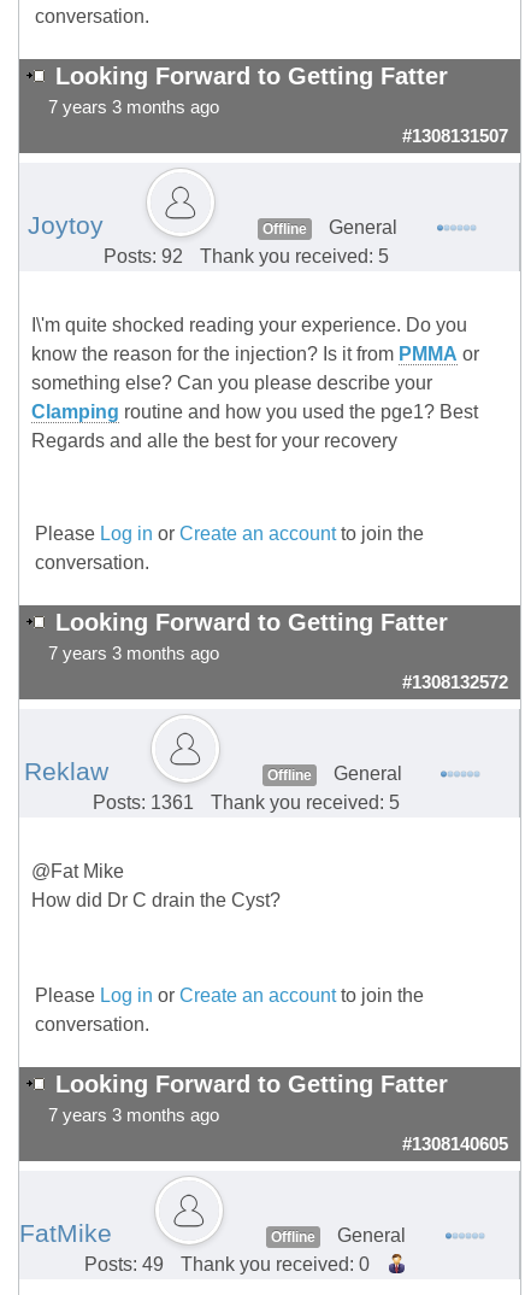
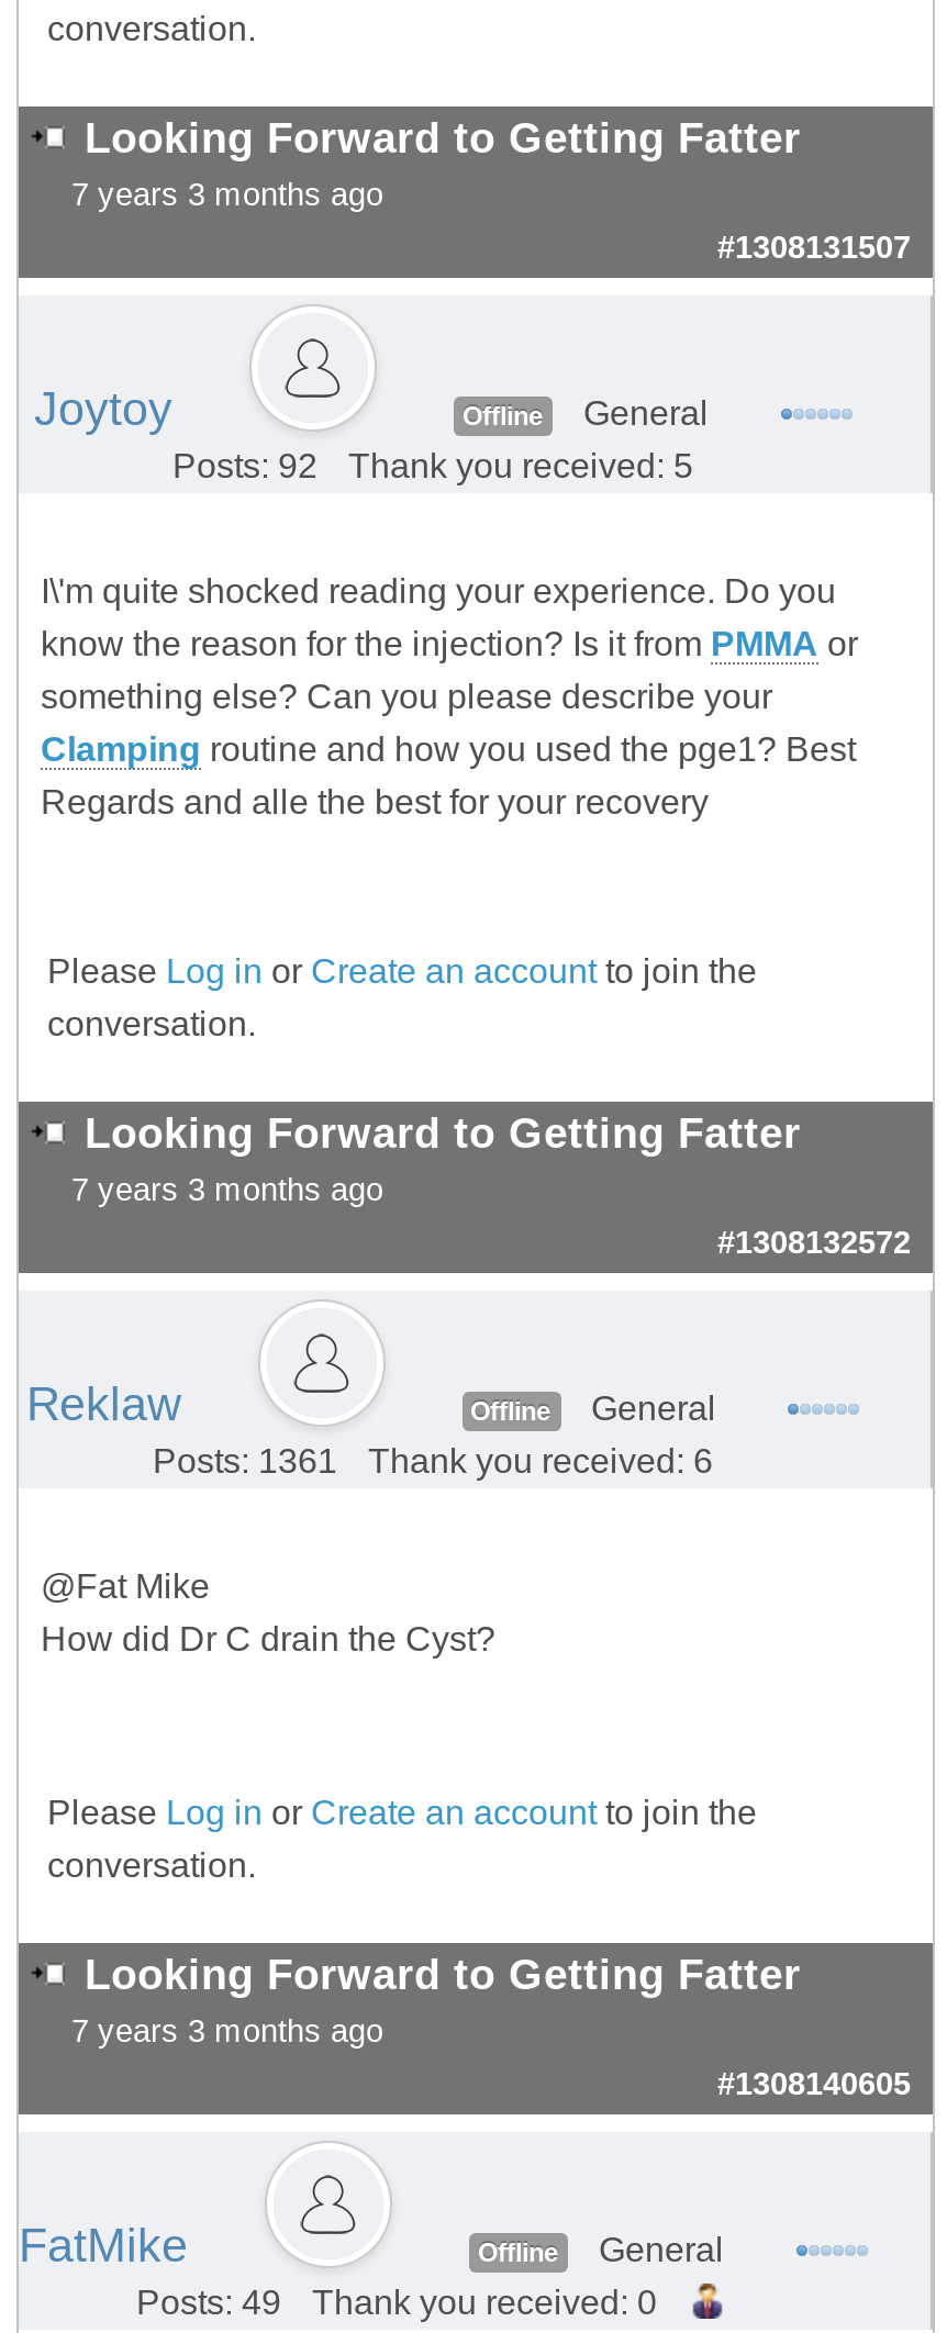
[211,793,400,813] Thank you received: 5 -> [368,1443,713,1480] Thank you received: 6

